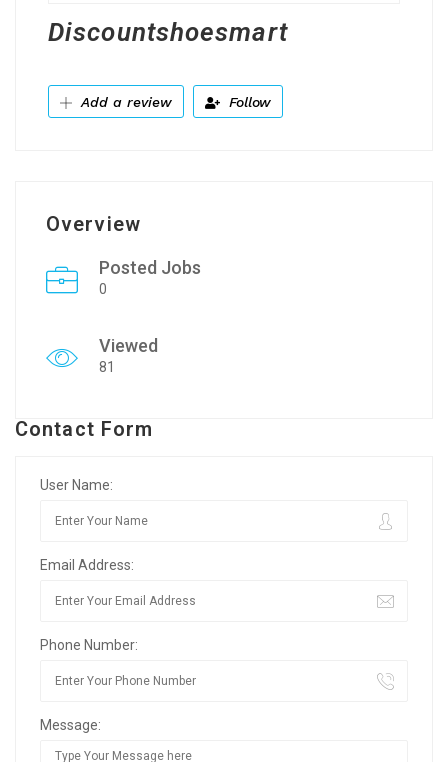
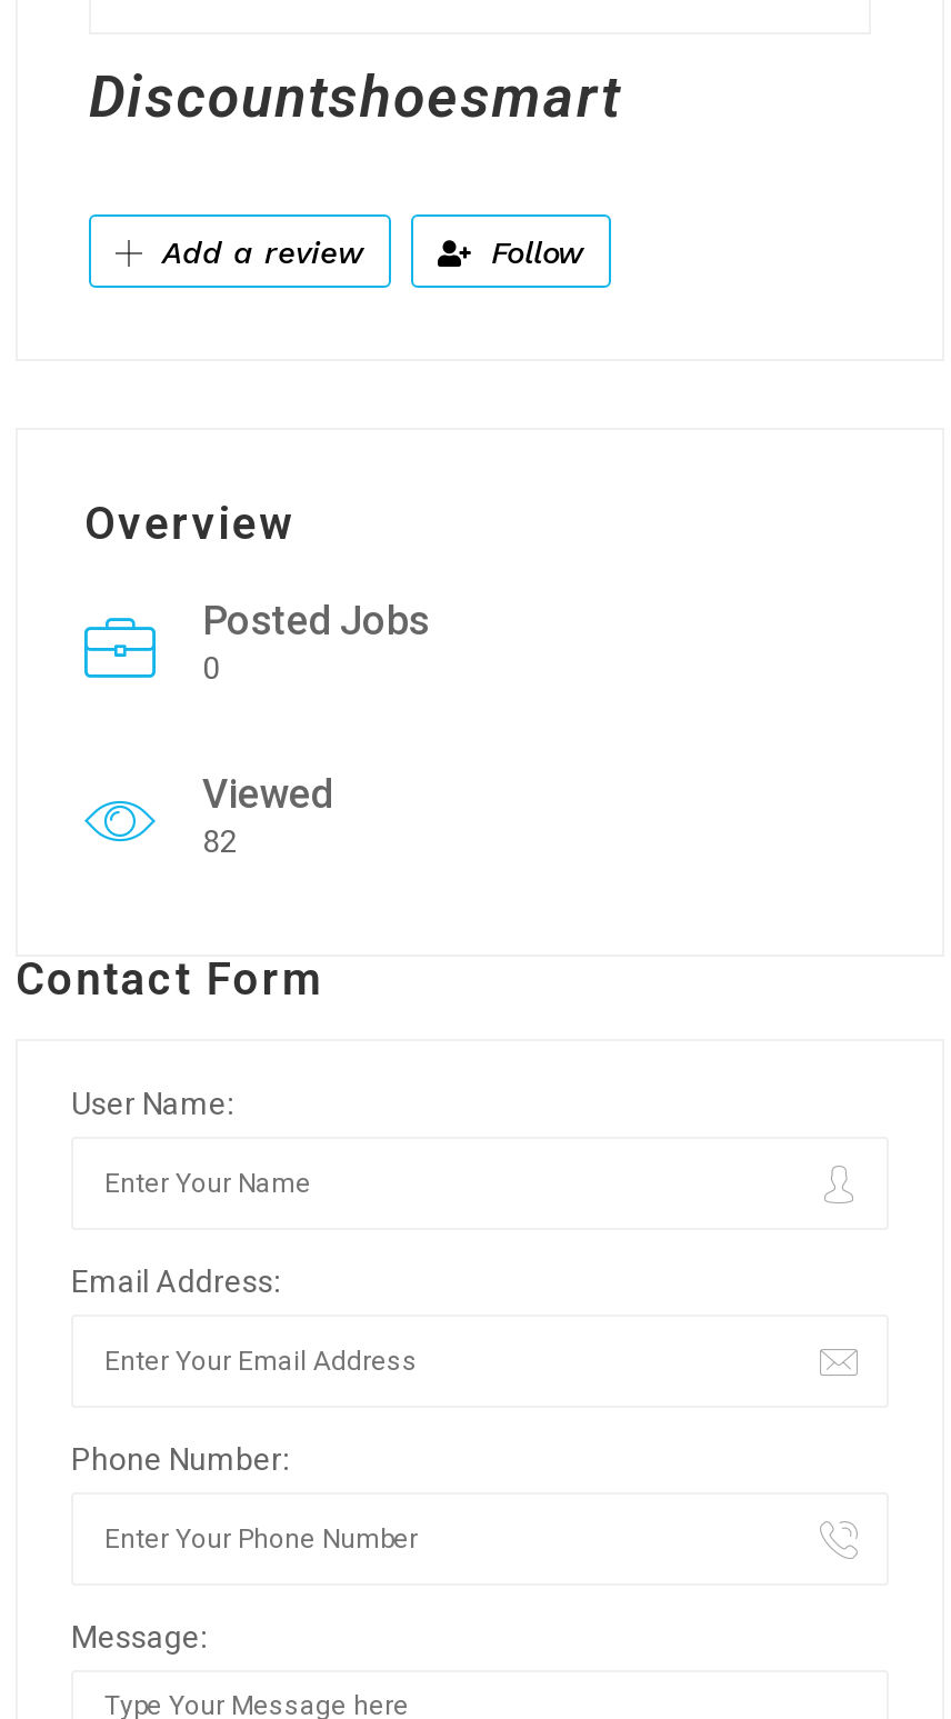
[99,358,115,374] 81 -> [202,822,238,858] 82

